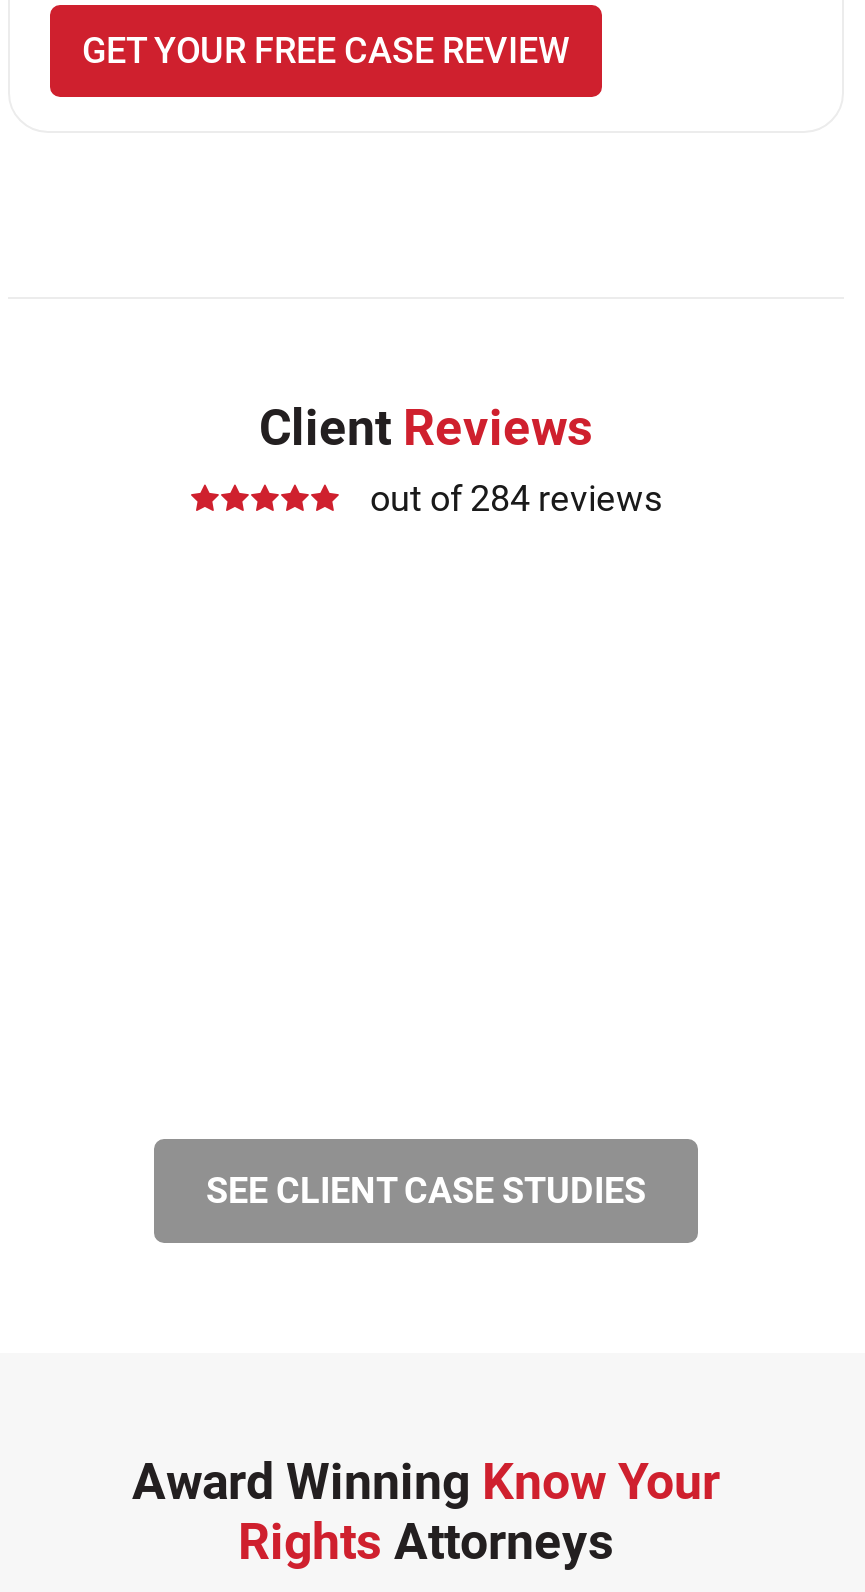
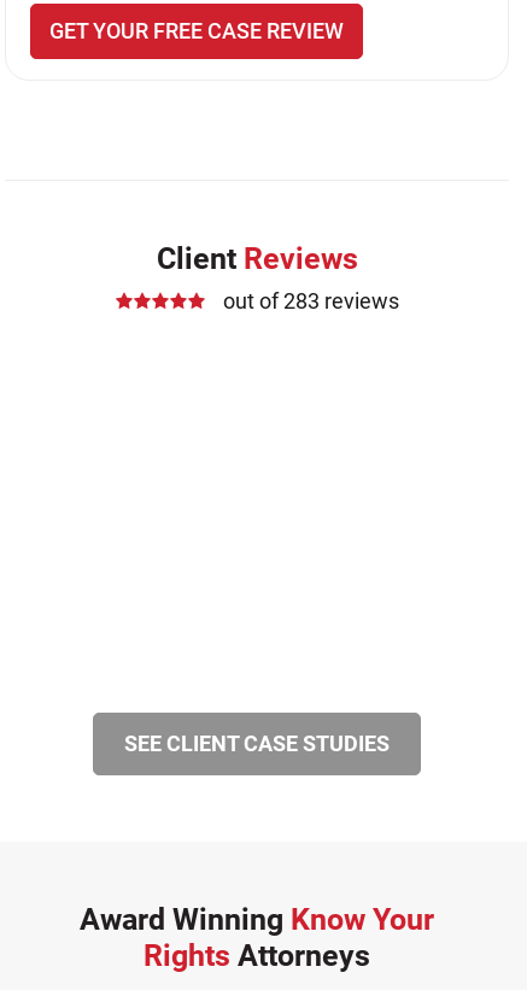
[370,477,662,519] out of 284 reviews -> [223,288,399,314] out of 283 reviews

